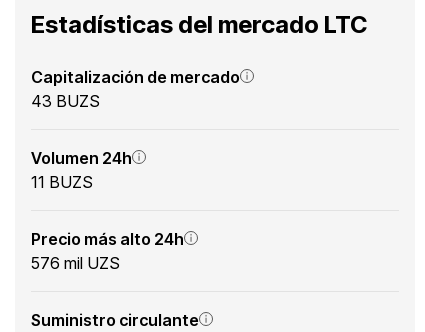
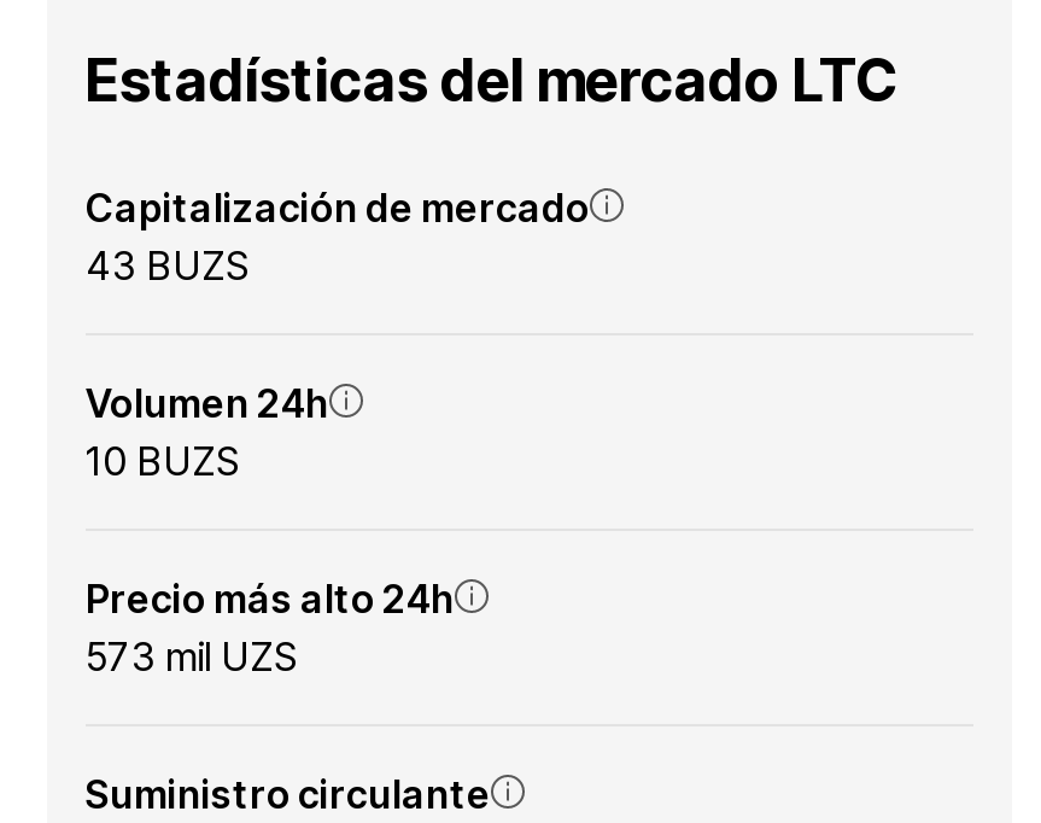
[31,172,93,192] 11 BUZS -> [86,437,242,485] 10 BUZS
[31,253,120,273] 576 mil UZS -> [86,632,300,681] 573 mil UZS

